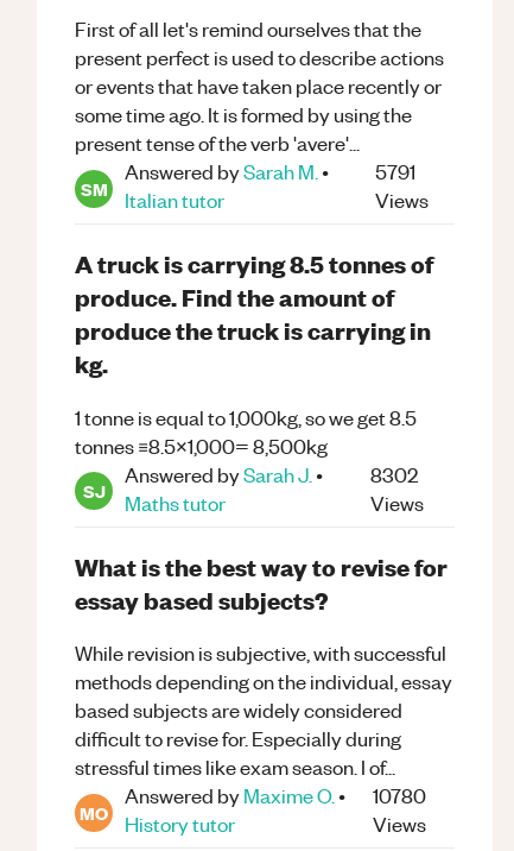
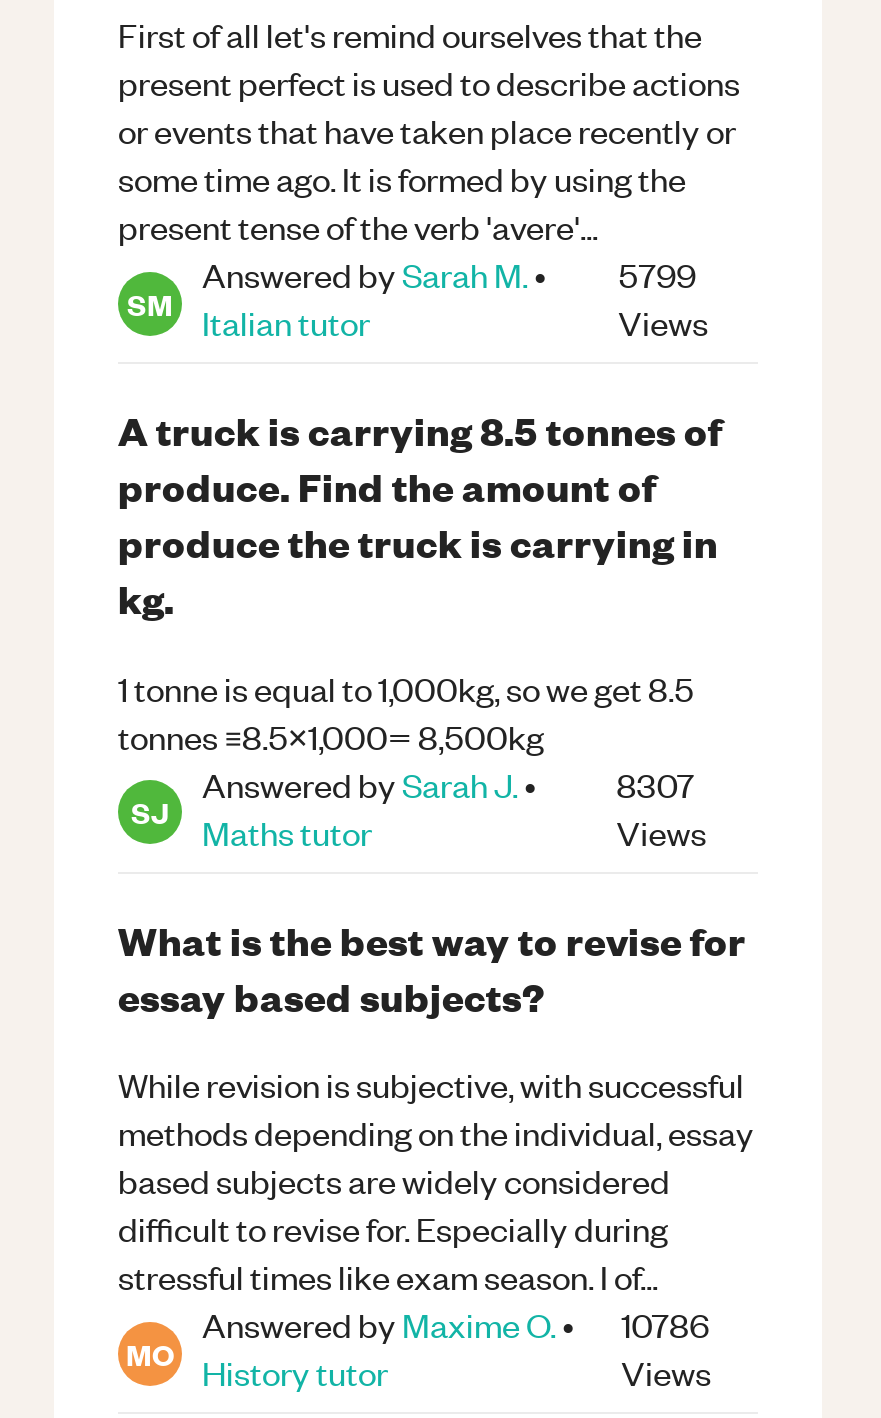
[125,159,416,185] Answered by Sarah M. • 5791 -> [202,253,696,297] Answered by Sarah M. • 5799
[125,461,417,487] Answered by Sarah J. • 8302 -> [202,762,695,806] Answered by Sarah J. • 8307
[125,782,426,809] Answered by Maxime O. • 10780 -> [202,1303,709,1347] Answered by Maxime O. • 10786

